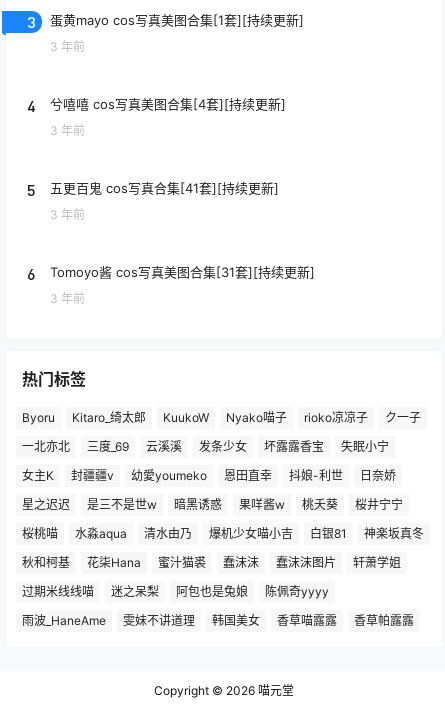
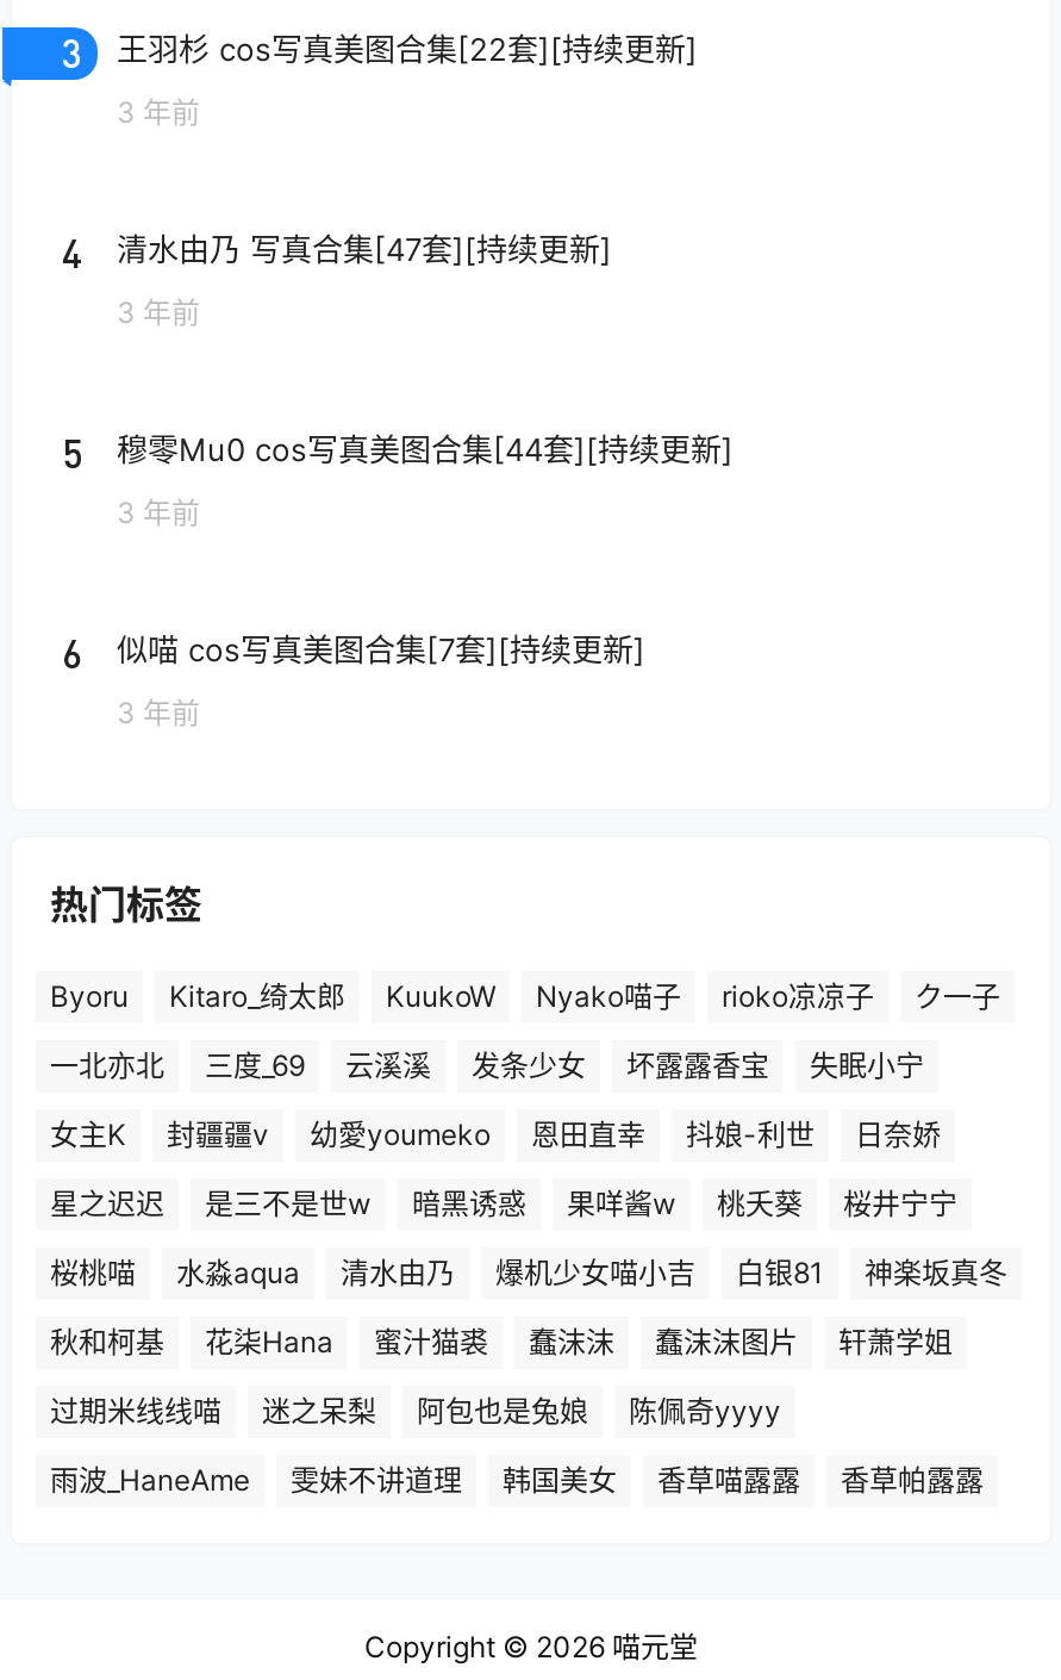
[50,12,304,28] 蛋黄mayo cos写真美图合集[1套][持续更新] -> [117,30,698,68] 王羽杉 cos写真美图合集[22套][持续更新]
[50,96,286,112] 兮嘻嘻 cos写真美图合集[4套][持续更新] -> [117,230,612,268] 清水由乃 写真合集[47套][持续更新]
[50,180,279,196] 五更百鬼 cos写真合集[41套][持续更新] -> [117,430,734,468] 穆零Mu0 cos写真美图合集[44套][持续更新]
[50,264,315,280] Tomoyo酱 cos写真美图合集[31套][持续更新] -> [117,630,645,668] 似喵 cos写真美图合集[7套][持续更新]

